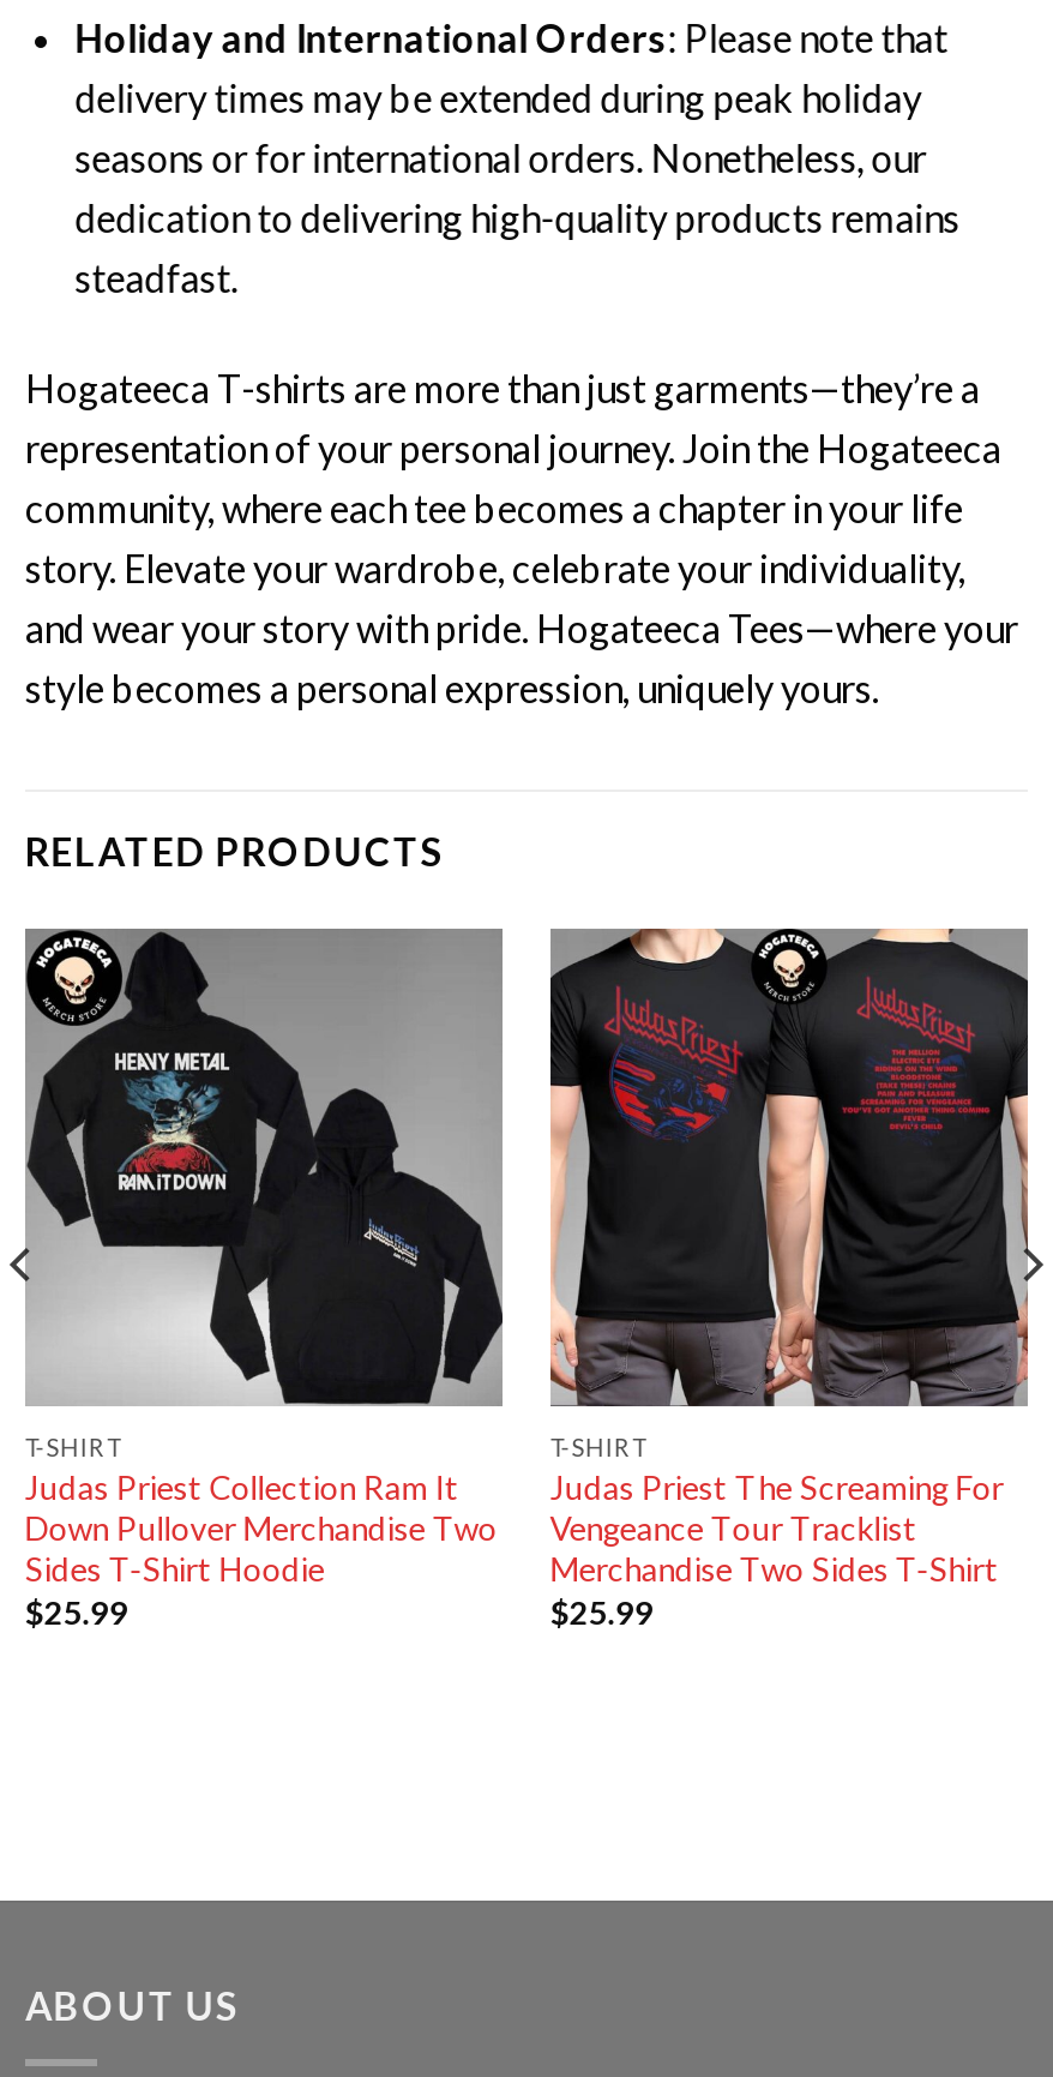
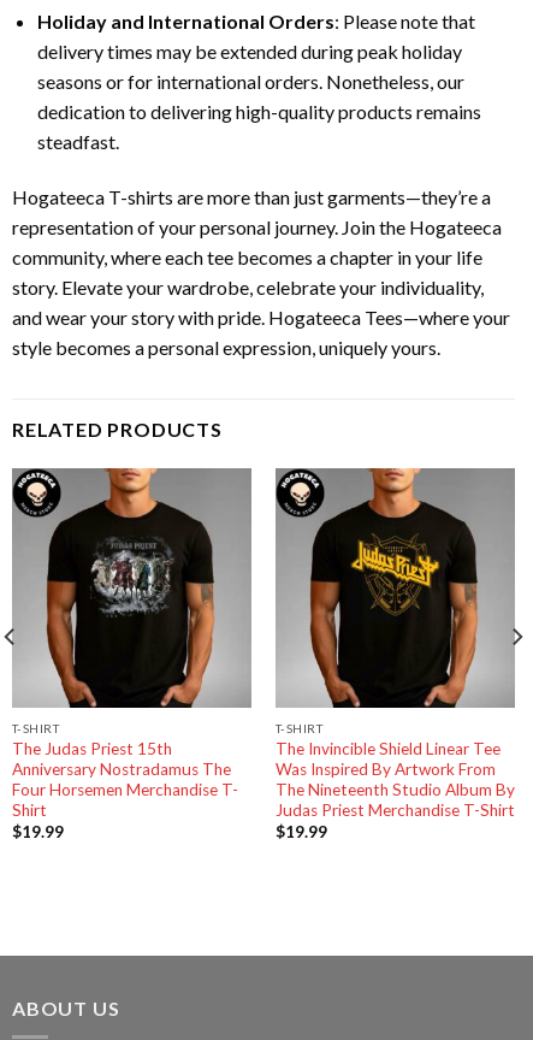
[25,926,503,1632] [image] | Judas Priest Collection Ram It | Down Pullover Merchandise Two | Sides T-Shirt Hoodie | $25.99 -> [12,467,250,841] [image] | The Judas Priest 15th | Anniversary Nostradamus The | Four Horsemen Merchandise T- | Shirt | $19.99
[550,926,1028,1632] [image] | Judas Priest The Screaming For | Vengeance Tour Tracklist | Merchandise Two Sides T-Shirt | $25.99 -> [275,467,515,841] [image] | The Invincible Shield Linear Tee | Was Inspired By Artwork From | The Nineteenth Studio Album By | Judas Priest Merchandise T-Shirt | $19.99

